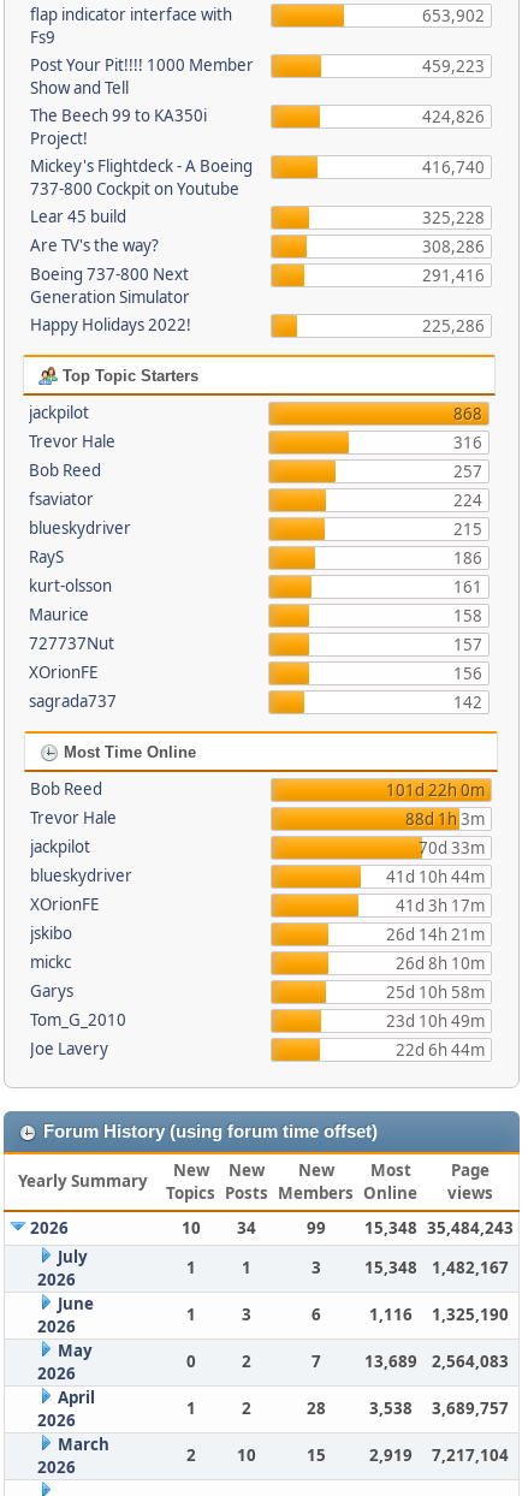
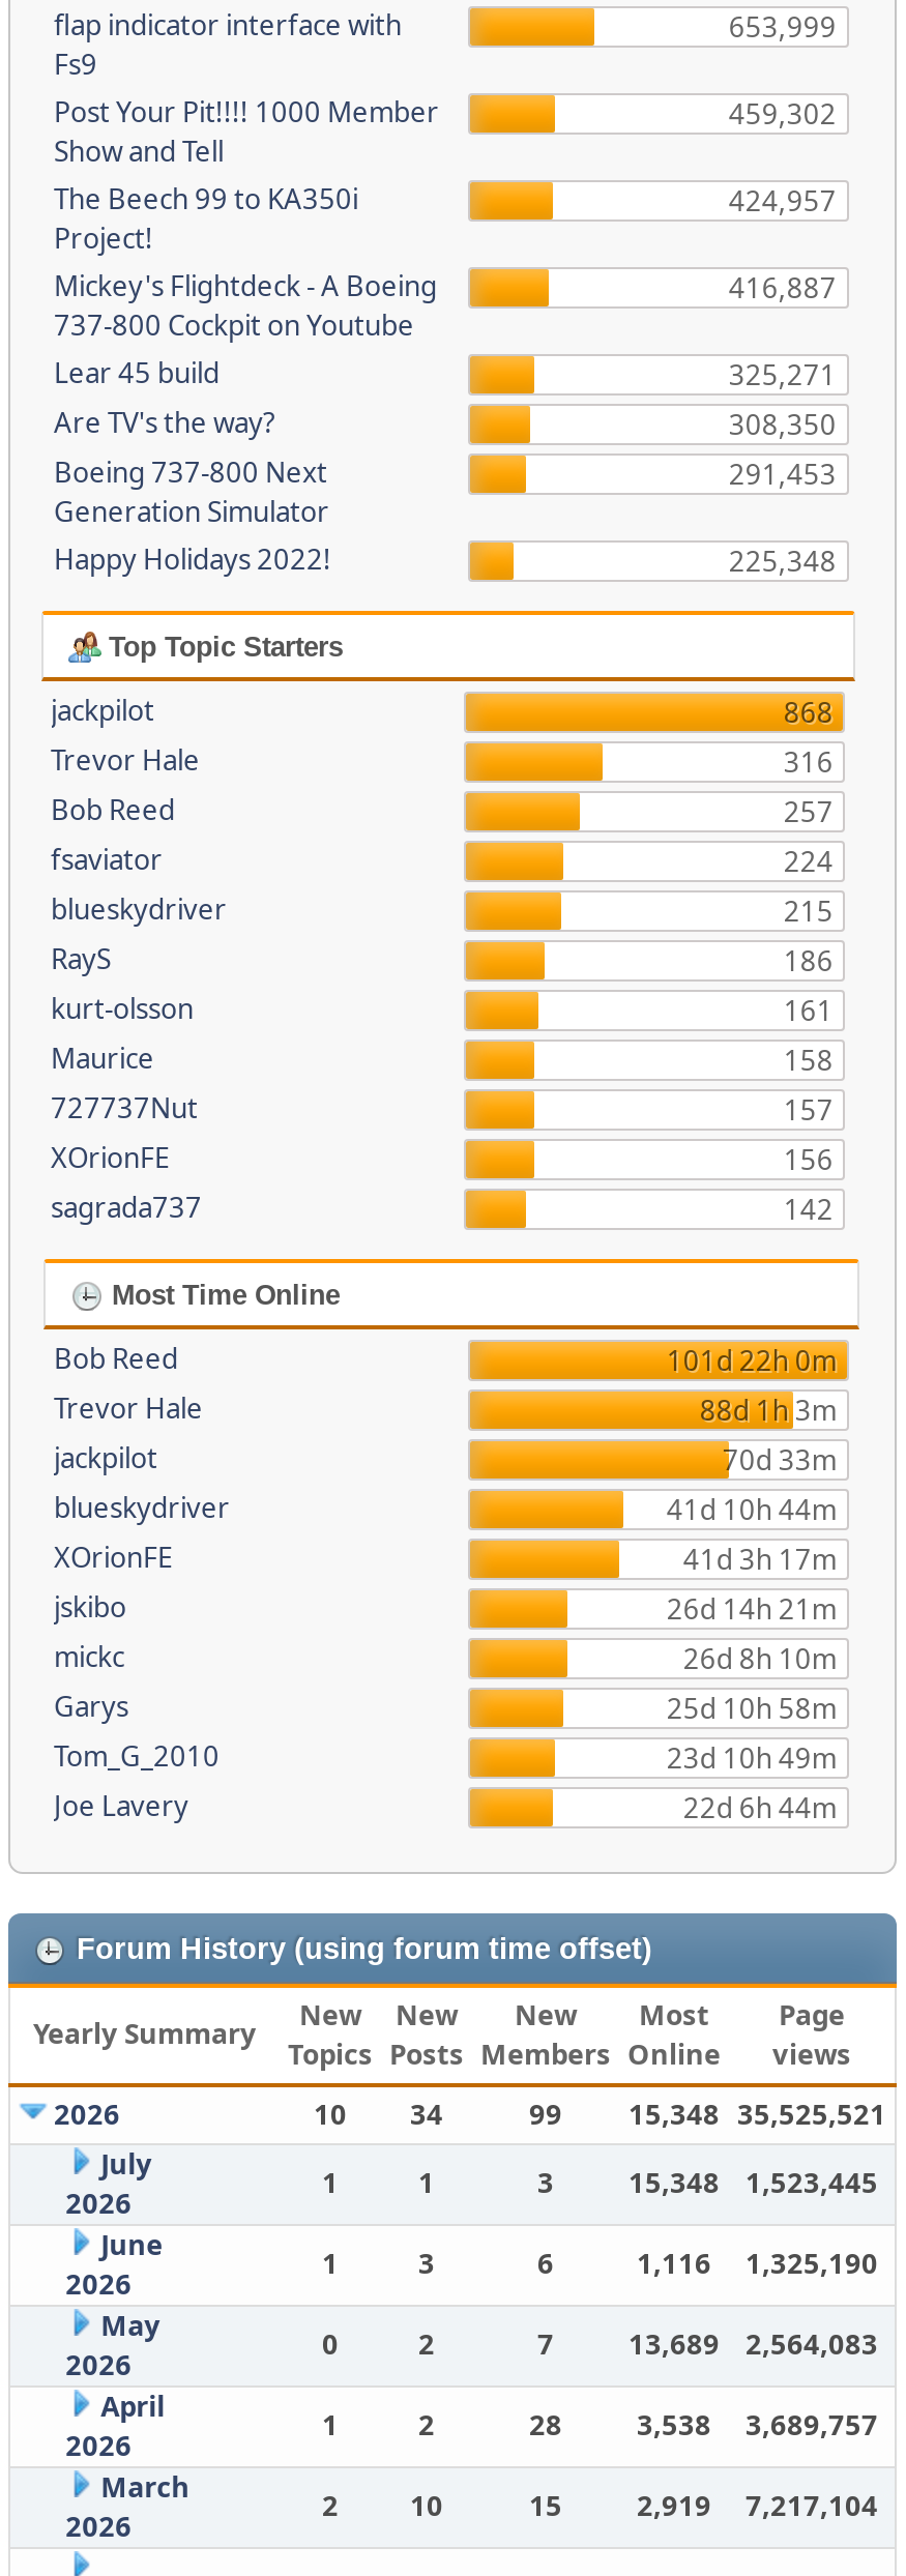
[422,5,484,26] 653,902 -> [729,8,836,46] 653,999
[422,55,484,77] 459,223 -> [729,95,836,133] 459,302
[422,106,484,127] 424,826 -> [729,182,836,219] 424,957
[422,156,484,178] 416,740 -> [729,269,836,306] 416,887
[422,207,484,228] 325,228 -> [729,356,836,393] 325,271
[422,236,484,257] 308,286 -> [729,406,836,443] 308,350
[422,265,484,286] 291,416 -> [729,456,836,493] 291,453
[422,315,484,337] 225,286 -> [729,543,836,580] 225,348
[306,1217,514,1239] 99 15,348 35,484,243 -> [529,2096,886,2133] 99 15,348 35,525,521
[311,1257,509,1278] 3 15,348 1,482,167 -> [537,2164,878,2201] 3 15,348 1,523,445

